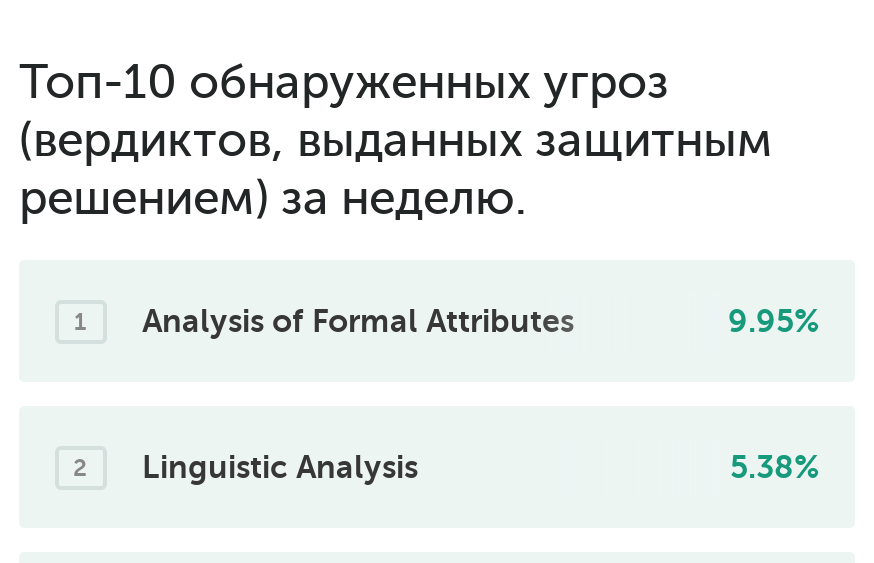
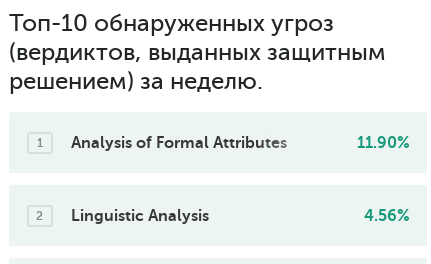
[728,303,820,339] 9.95% -> [356,133,409,151] 11.90%
[730,449,820,485] 5.38% -> [363,206,409,224] 4.56%

